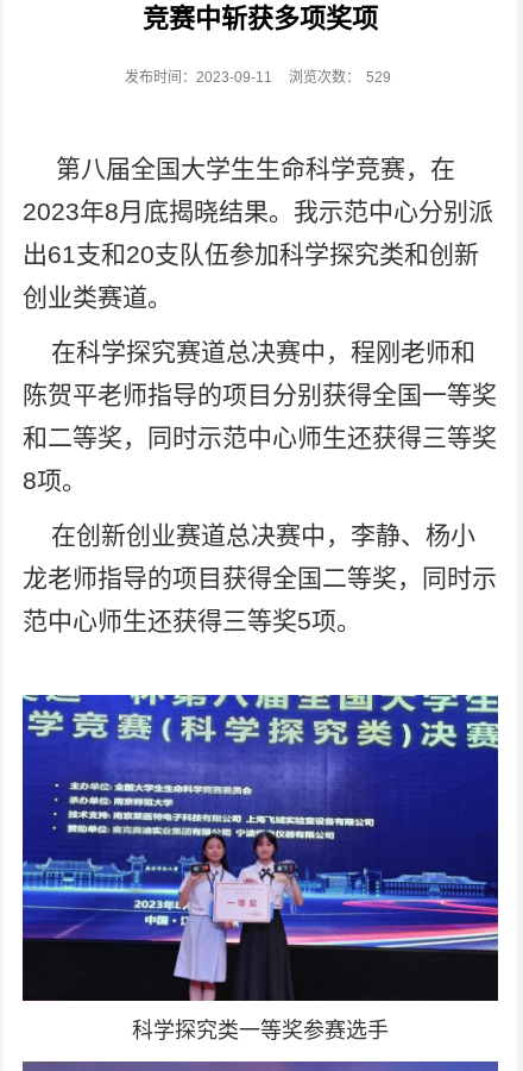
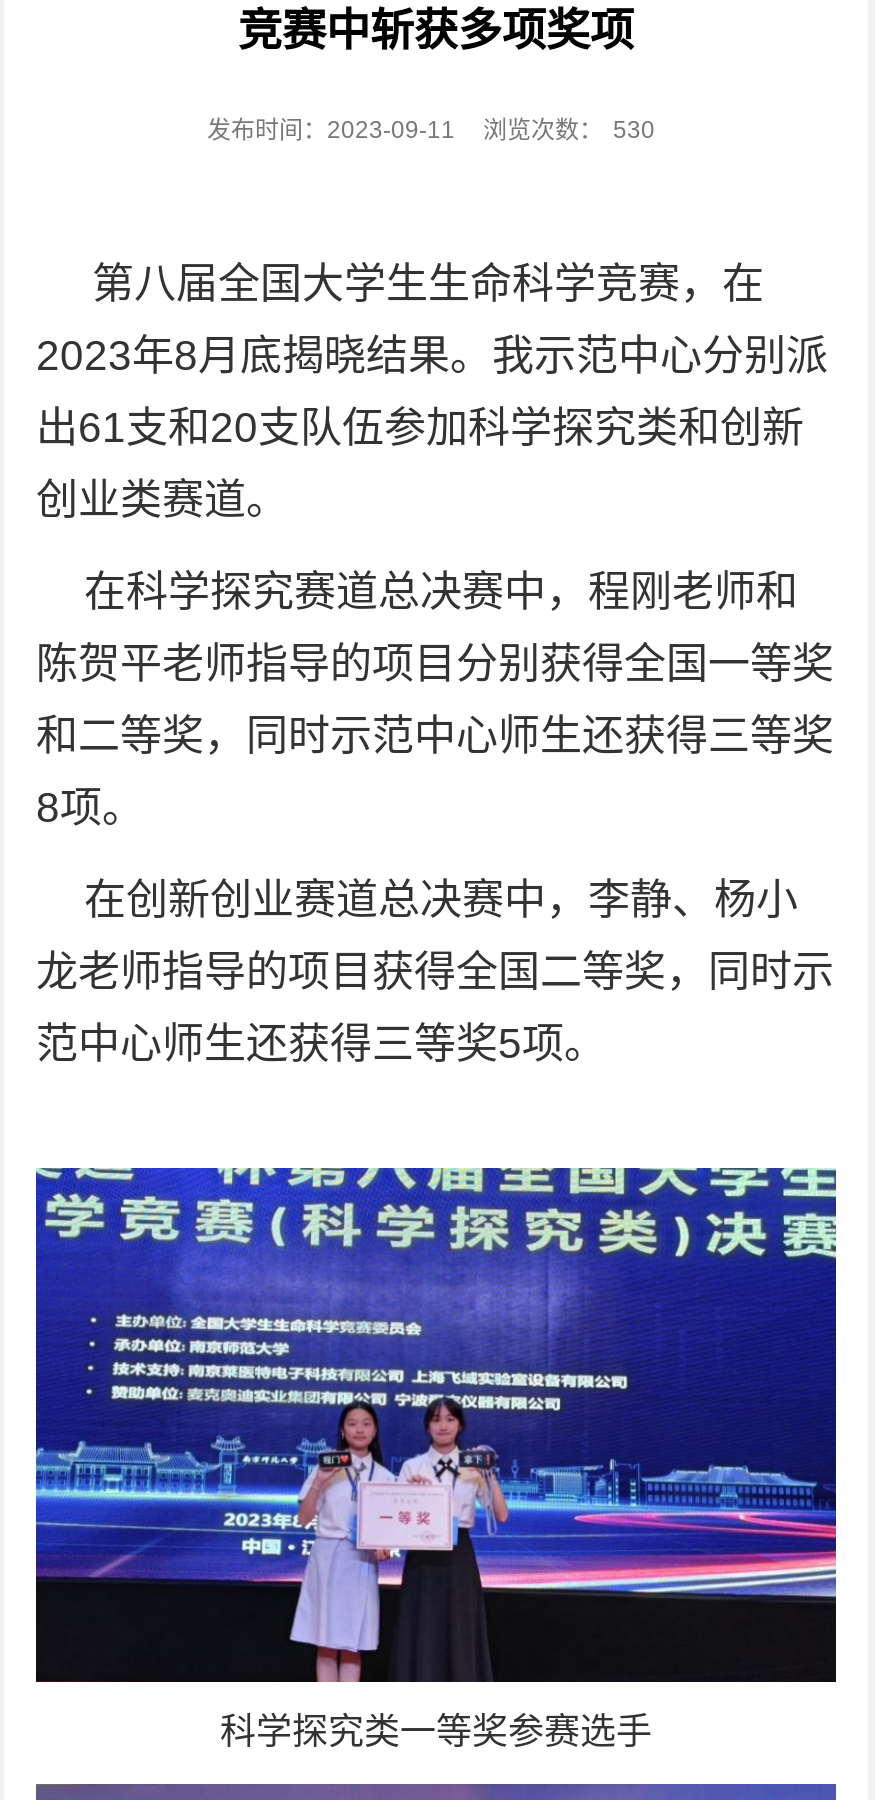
[124,69,390,85] 发布时间：2023-09-11 浏览次数： 529 -> [207,115,655,143] 发布时间：2023-09-11 浏览次数： 530

